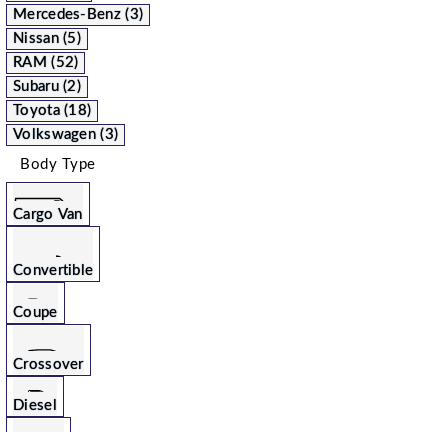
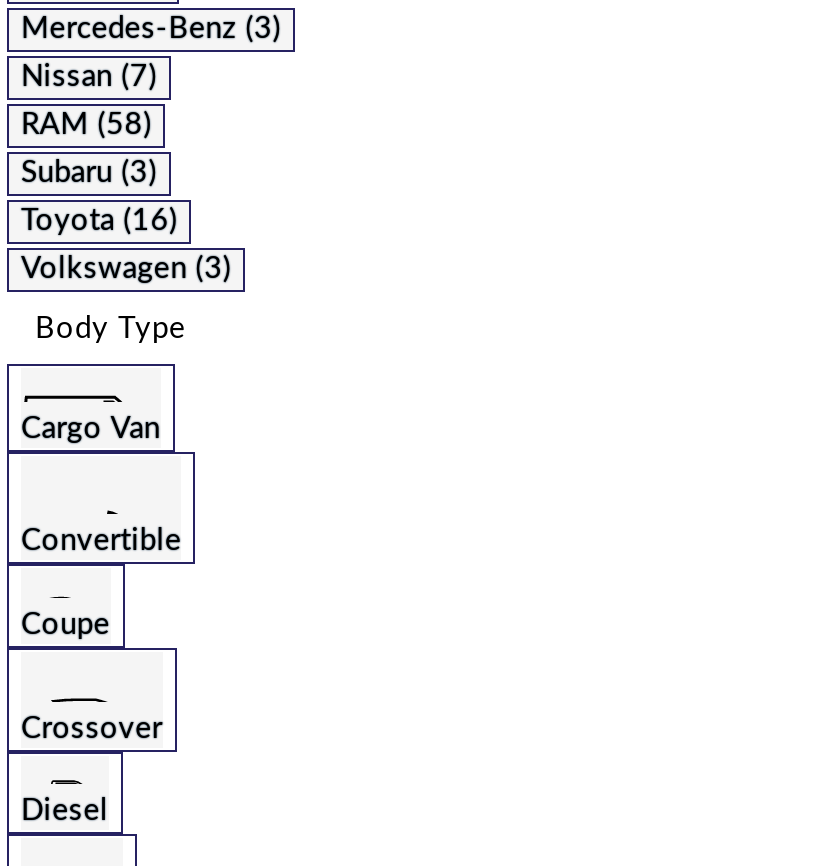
[13,31,81,46] Nissan (5) -> [21,62,157,92] Nissan (7)
[13,55,78,70] RAM (52) -> [21,110,152,140] RAM (58)
[13,79,81,94] Subaru (2) -> [21,158,157,188] Subaru (3)
[13,103,91,118] Toyota (18) -> [21,206,178,236] Toyota (16)

